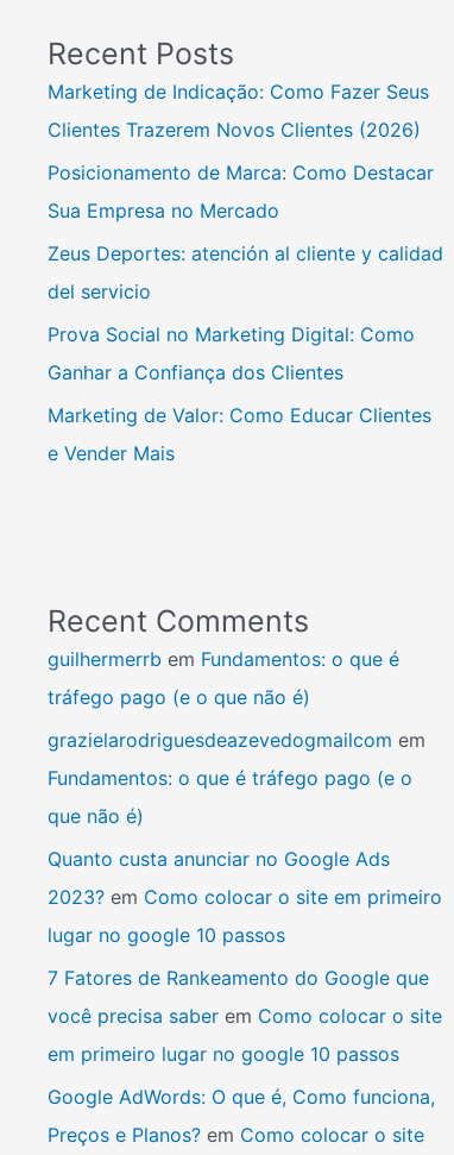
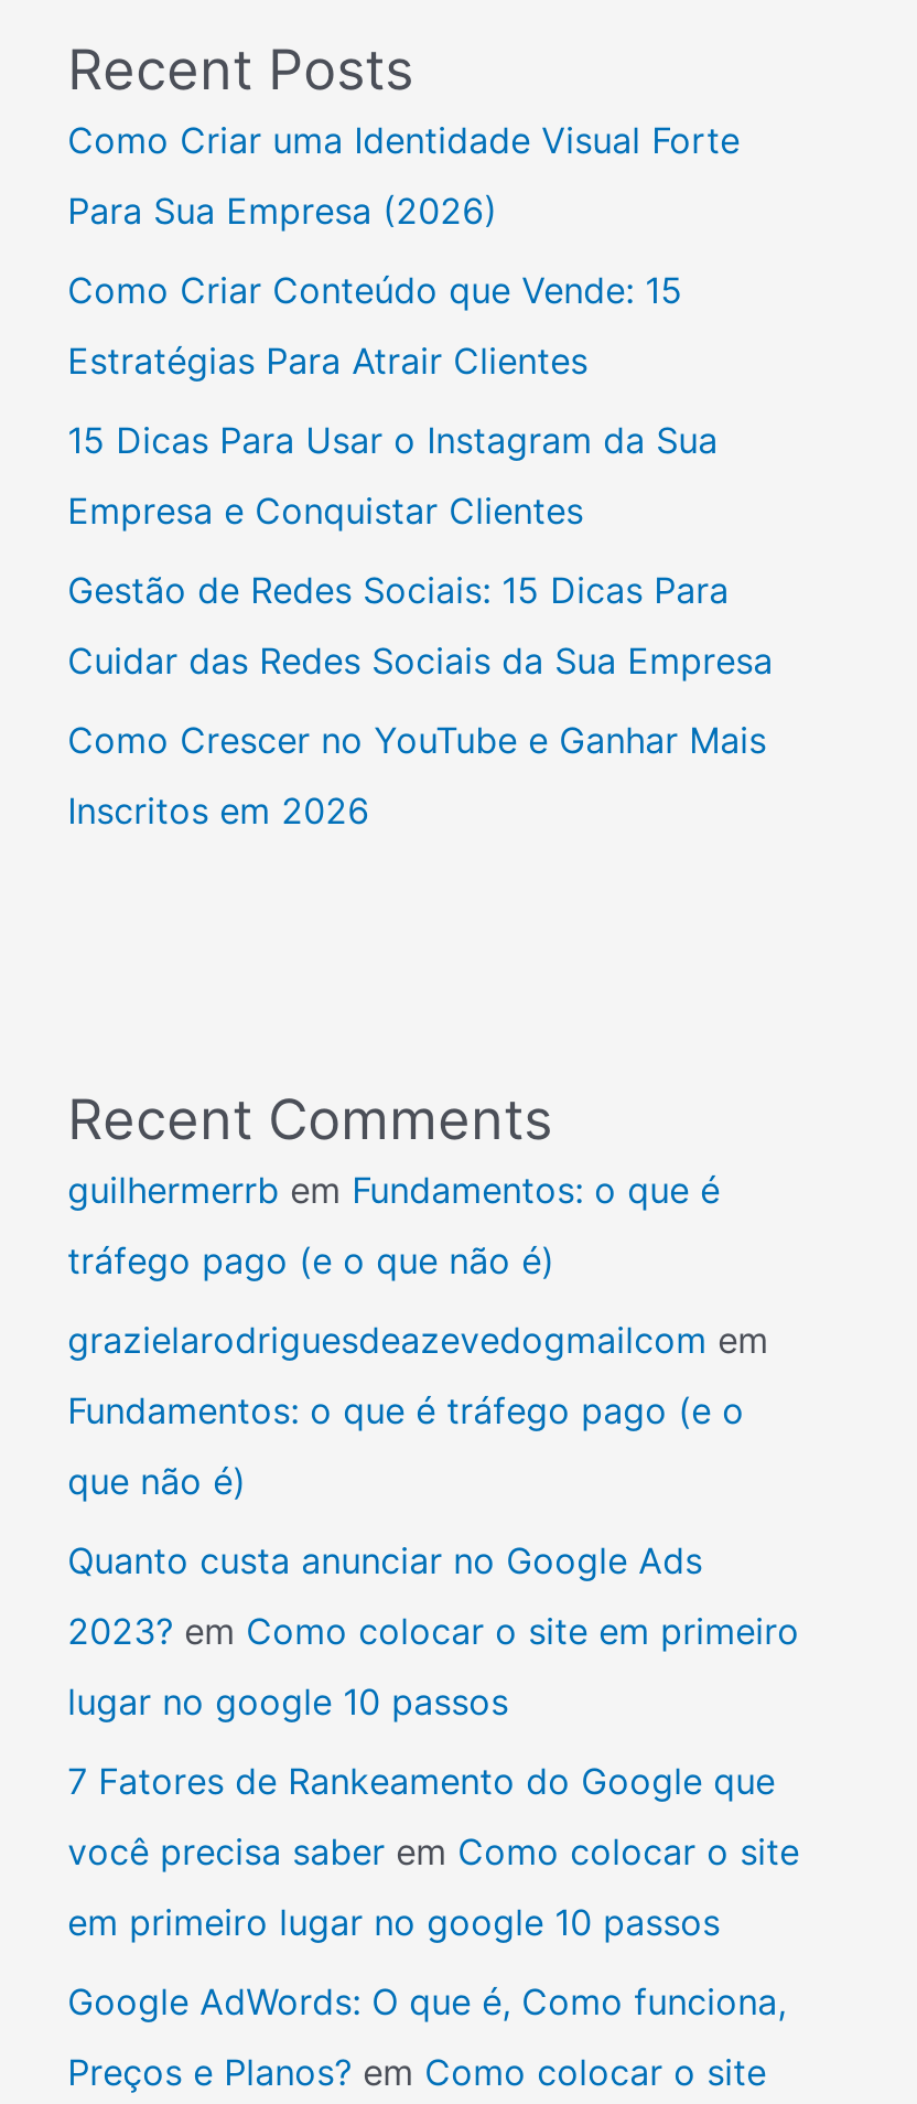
[47,80,429,104] Marketing de Indicação: Como Fazer Seus -> [67,117,740,161] Como Criar uma Identidade Visual Forte
[47,118,420,142] Clientes Trazerem Novos Clientes (2026) -> [67,187,497,232] Para Sua Empresa (2026)
[47,161,433,185] Posicionamento de Marca: Como Destacar -> [67,267,682,311] Como Criar Conteúdo que Vende: 15
[47,199,279,223] Sua Empresa no Mercado -> [67,337,588,382] Estratégias Para Atrair Clientes
[47,242,443,266] Zeus Deportes: atención al cliente y calidad -> [67,417,718,461] 15 Dicas Para Usar o Instagram da Sua
[47,280,150,304] del servicio -> [67,487,583,532] Empresa e Conquistar Clientes
[47,323,414,347] Prova Social no Marketing Digital: Como -> [67,567,729,611] Gestão de Redes Sociais: 15 Dicas Para
[47,361,343,385] Ganhar a Confiança dos Clientes -> [67,637,773,681] Cuidar das Redes Sociais da Sua Empresa
[47,404,431,428] Marketing de Valor: Como Educar Clientes -> [67,717,766,761] Como Crescer no YouTube e Ganhar Mais
[47,442,174,466] e Vender Mais -> [67,787,369,831] Inscritos em 2026

